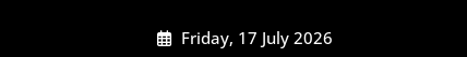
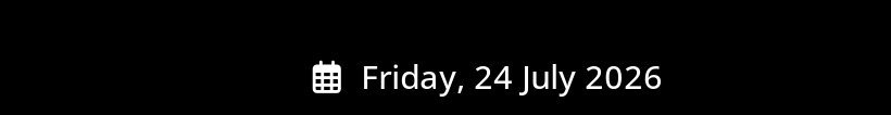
[177,27,333,49] Friday, 17 July 2026 -> [352,55,663,99] Friday, 24 July 2026

